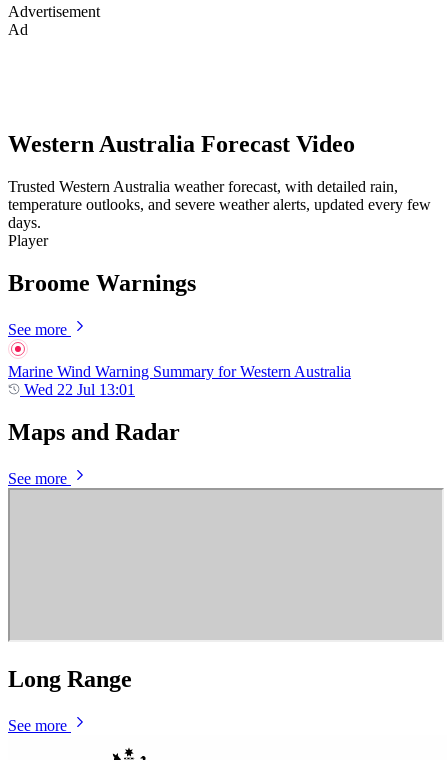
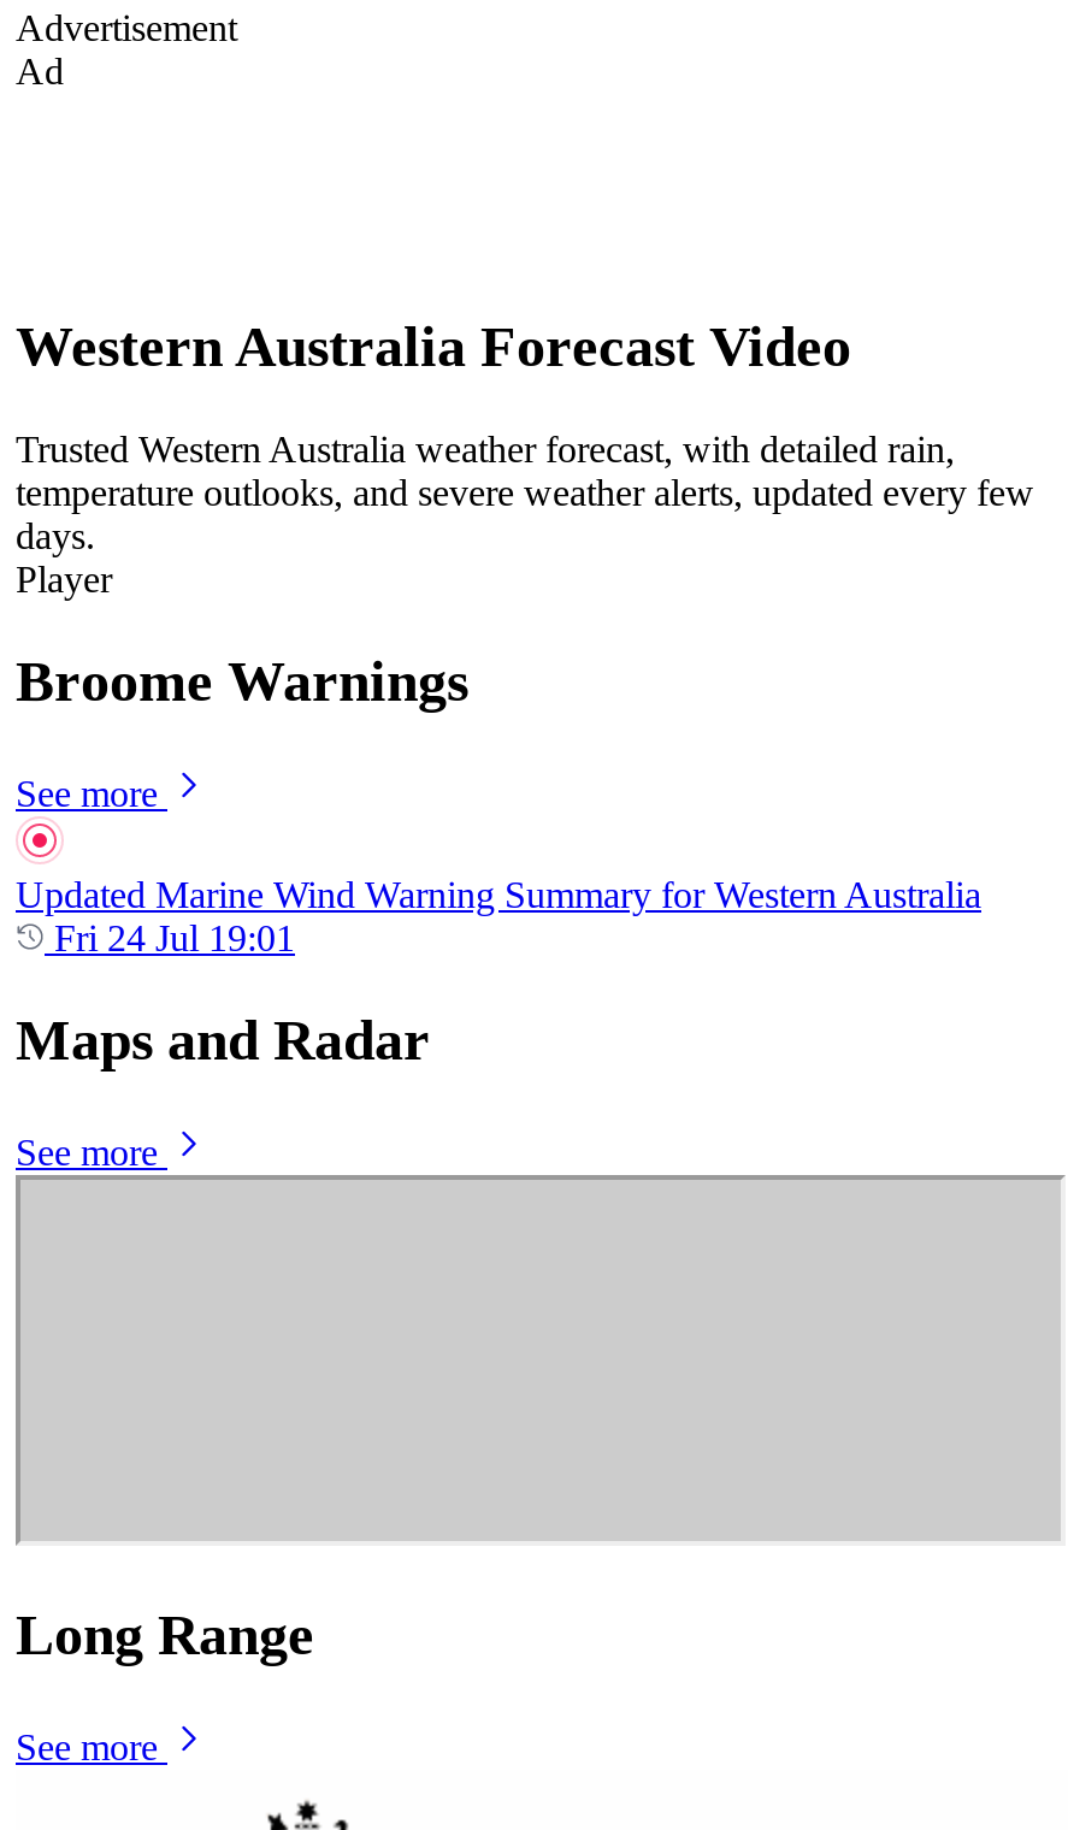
[8,363,351,398] Marine Wind Warning Summary for Western Australia | Wed 22 Jul 13:01 -> [16,874,981,958] Updated Marine Wind Warning Summary for Western Australia | Fri 24 Jul 19:01

